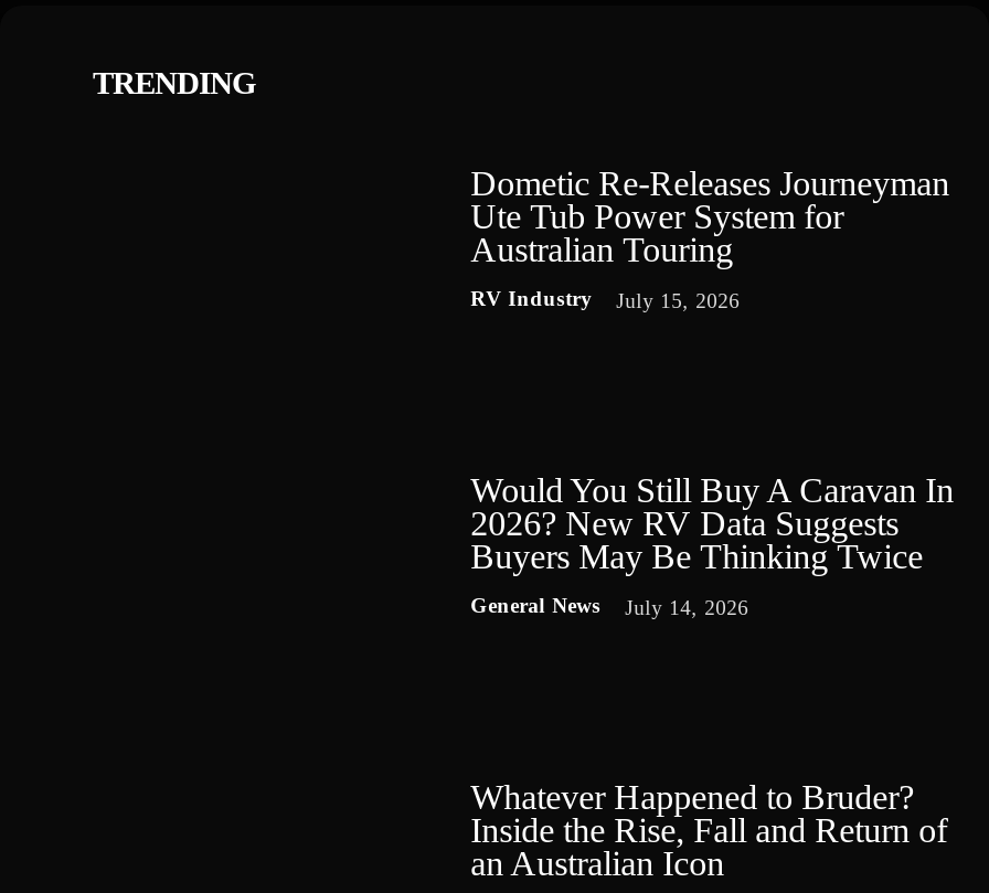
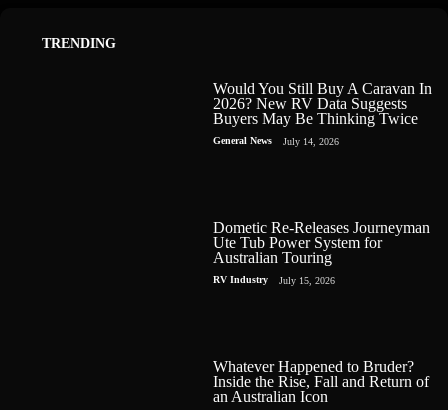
moved [470,164,949,313] -> [213,219,430,286]: Dometic Re-Releases Journeyman | Ute Tub Power System for | Australian Touring | RV Industry | July 15, 2026
moved [470,472,954,620] -> [213,80,432,147]: Would You Still Buy A Caravan In | 2026? New RV Data Suggests | Buyers May Be Thinking Twice | General News | July 14, 2026

